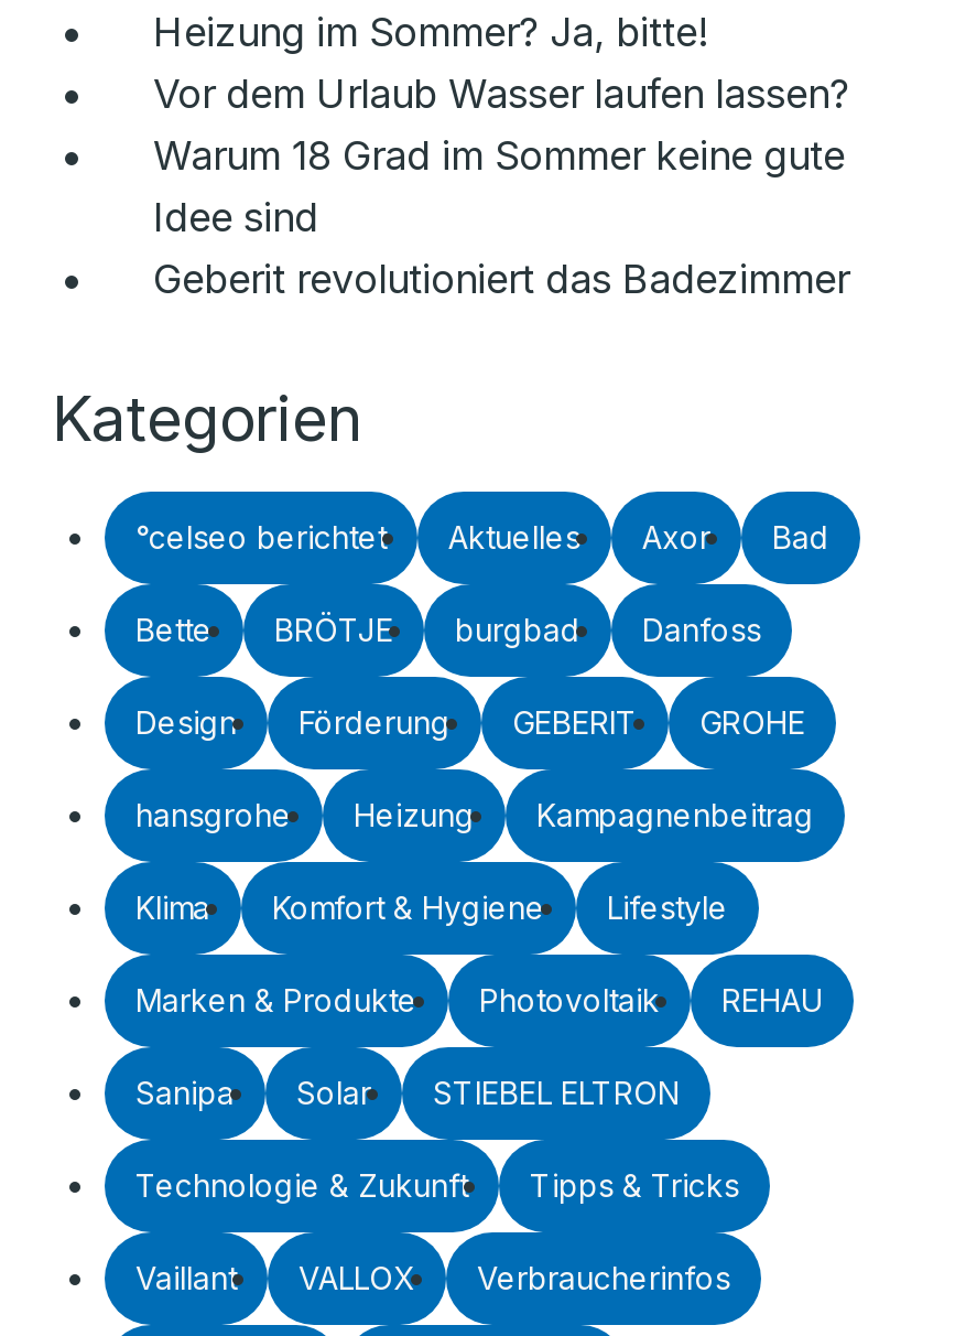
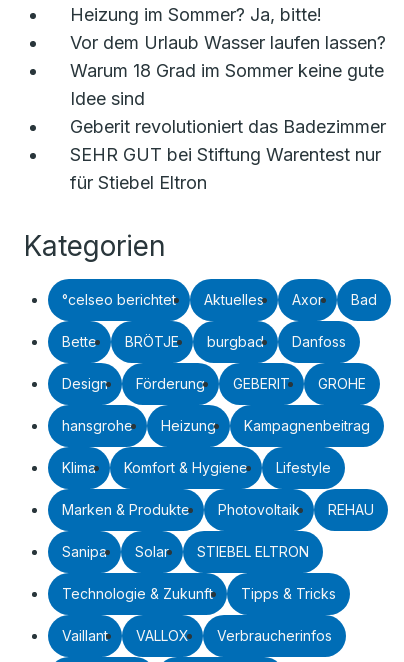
none -> [70,144,381,193] SEHR GUT bei Stiftung Warentest nur | für Stiebel Eltron

